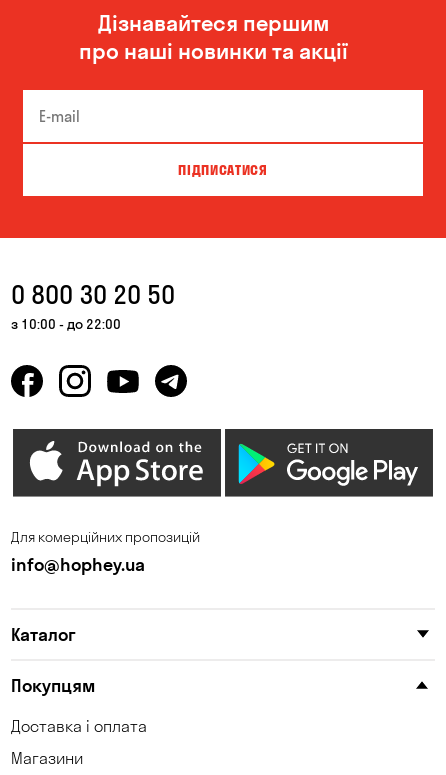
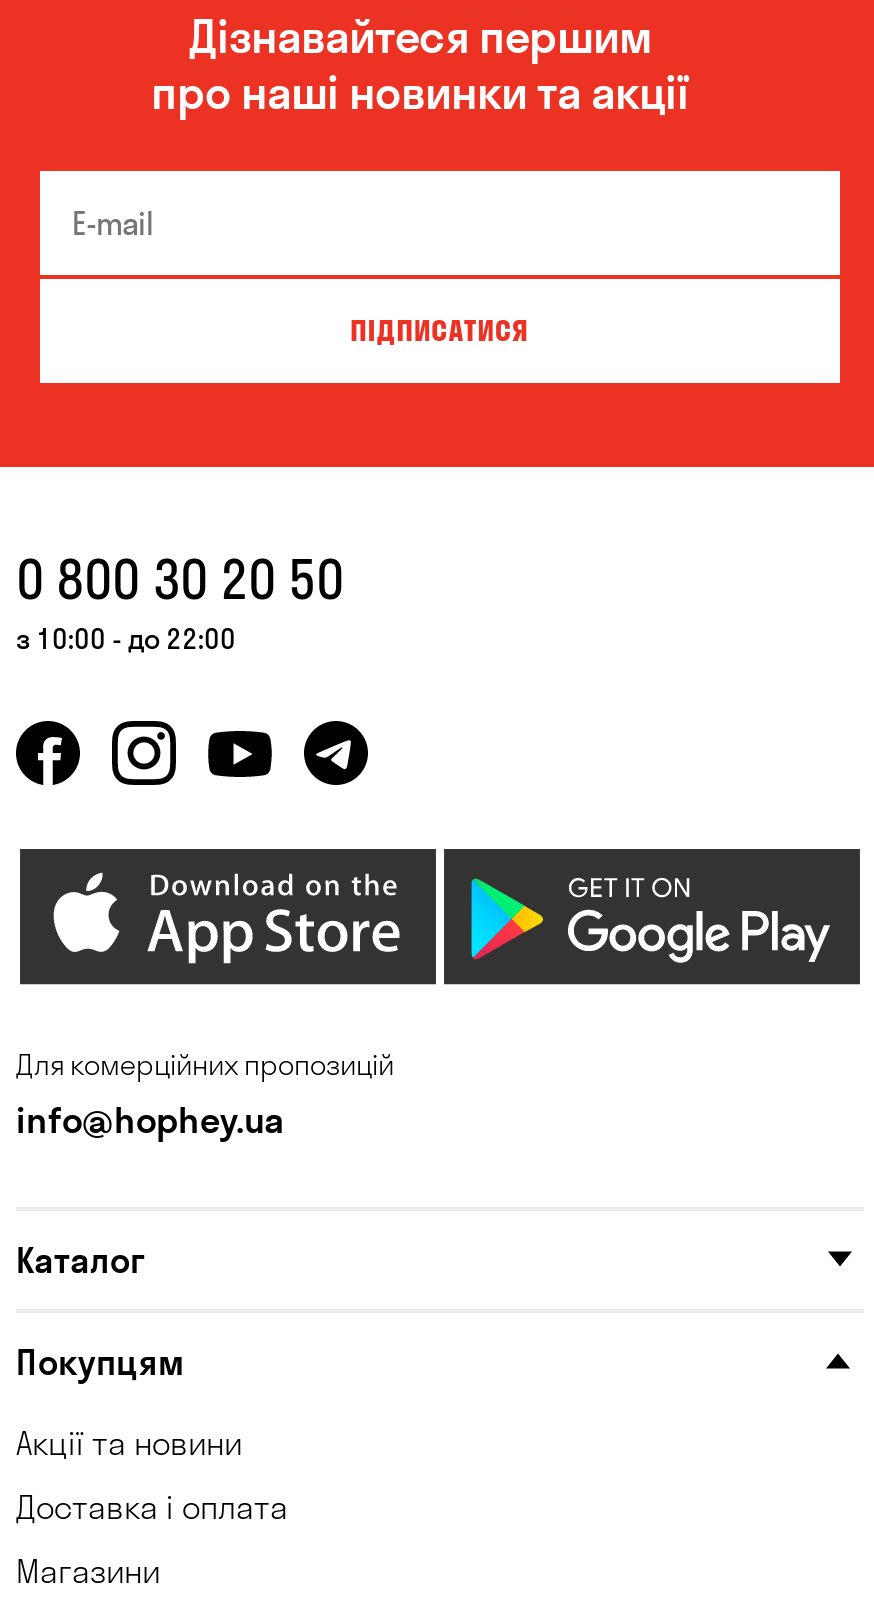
none -> [16,1422,242,1462] Акції та новини

